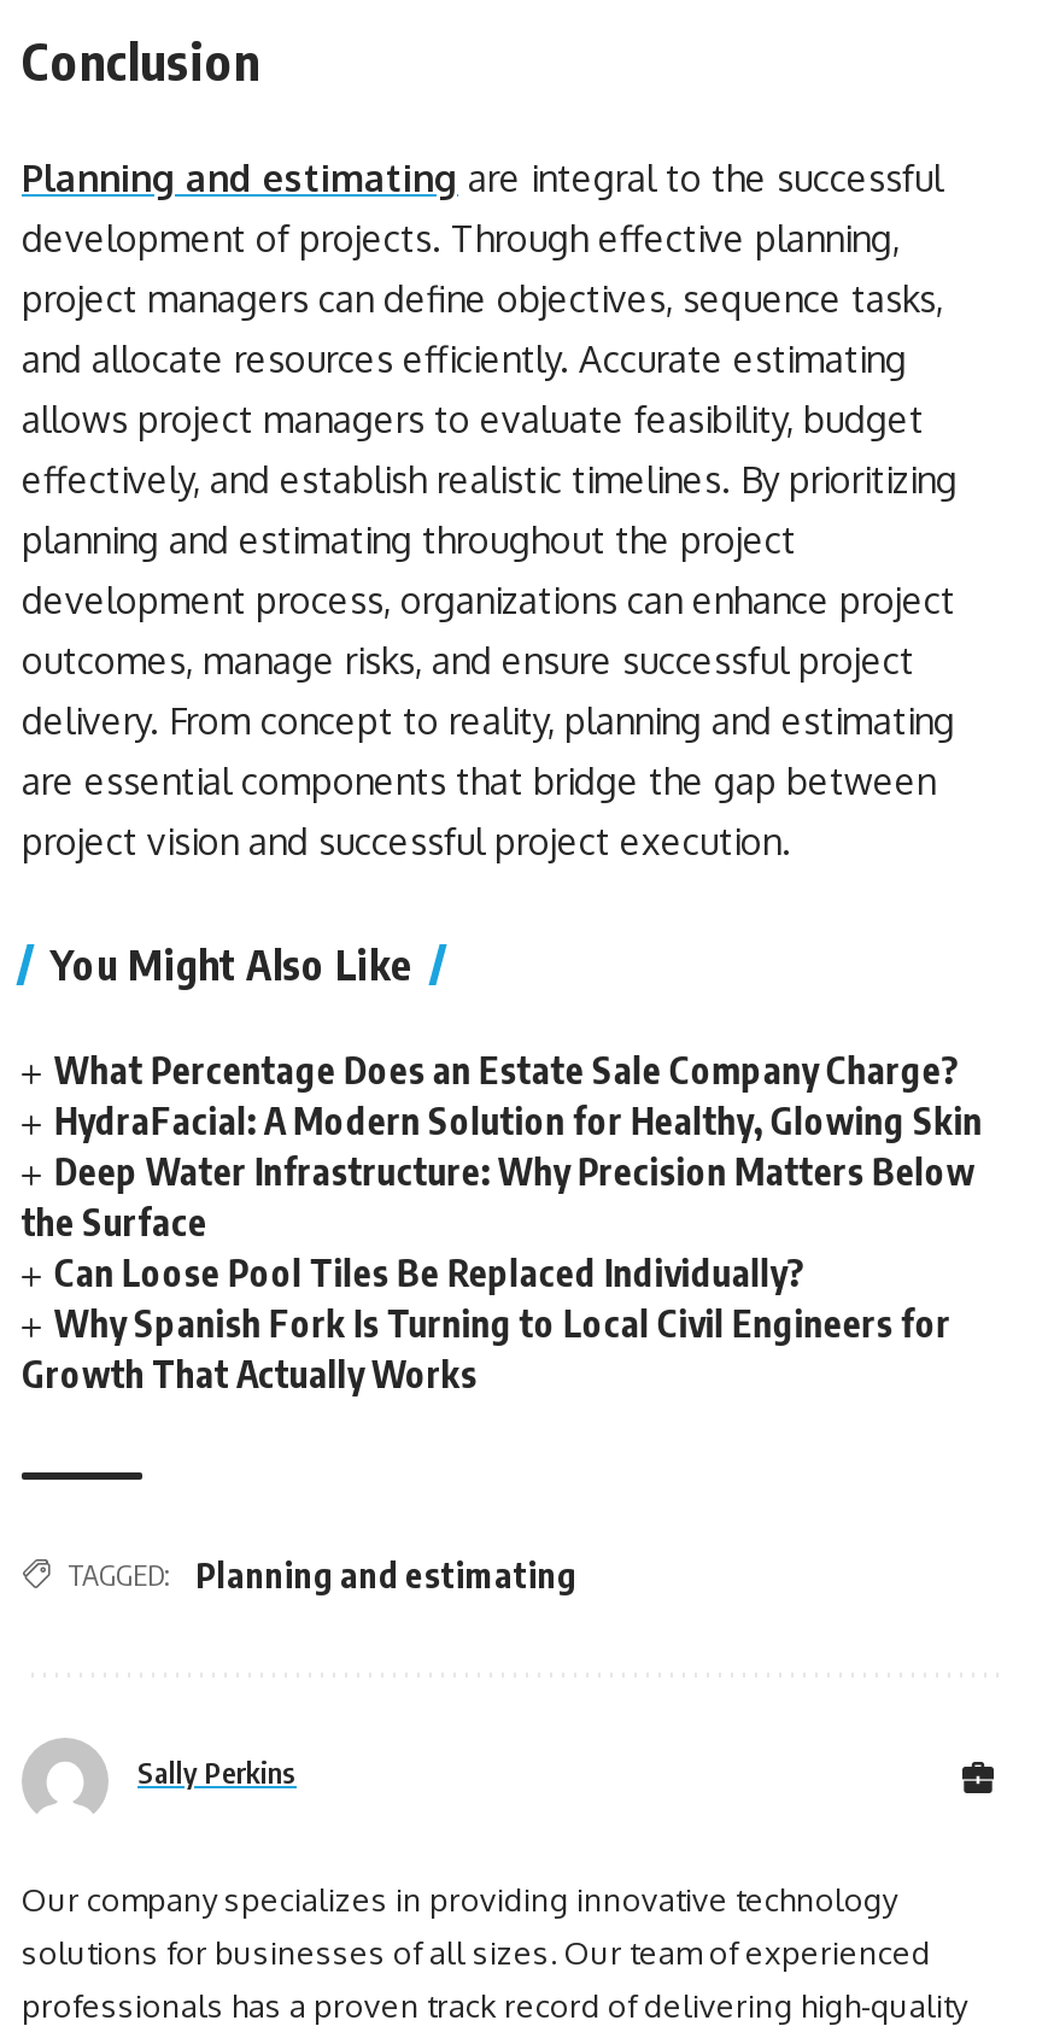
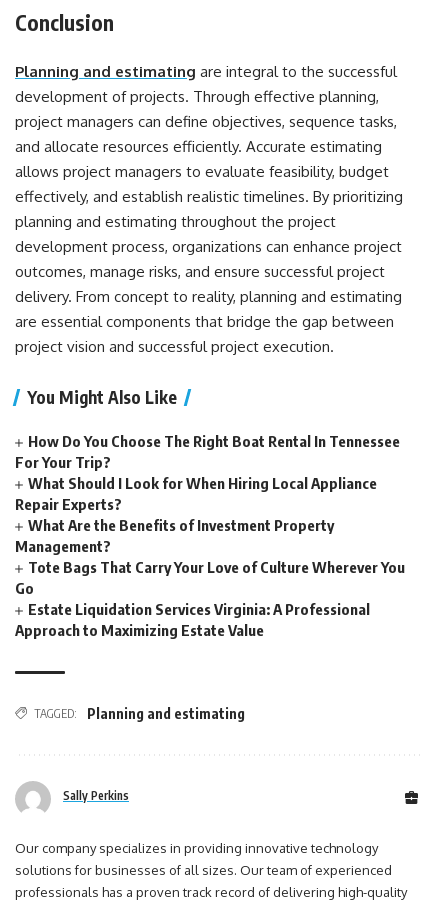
[22,1047,983,1395] What Percentage Does an Estate Sale Company Charge? | HydraFacial: A Modern Solution for Healthy, Glowing Skin | Deep Water Infrastructure: Why Precision Matters Below | the Surface | Can Loose Pool Tiles Be Replaced Individually? | Why Spanish Fork Is Turning to Local Civil Engineers for | Growth That Actually Works -> [15,432,405,639] How Do You Choose The Right Boat Rental In Tennessee | For Your Trip? | What Should I Look for When Hiring Local Appliance | Repair Experts? | What Are the Benefits of Investment Property | Management? | Tote Bags That Carry Your Love of Culture Wherever You | Go | Estate Liquidation Services Virginia: A Professional | Approach to Maximizing Estate Value

